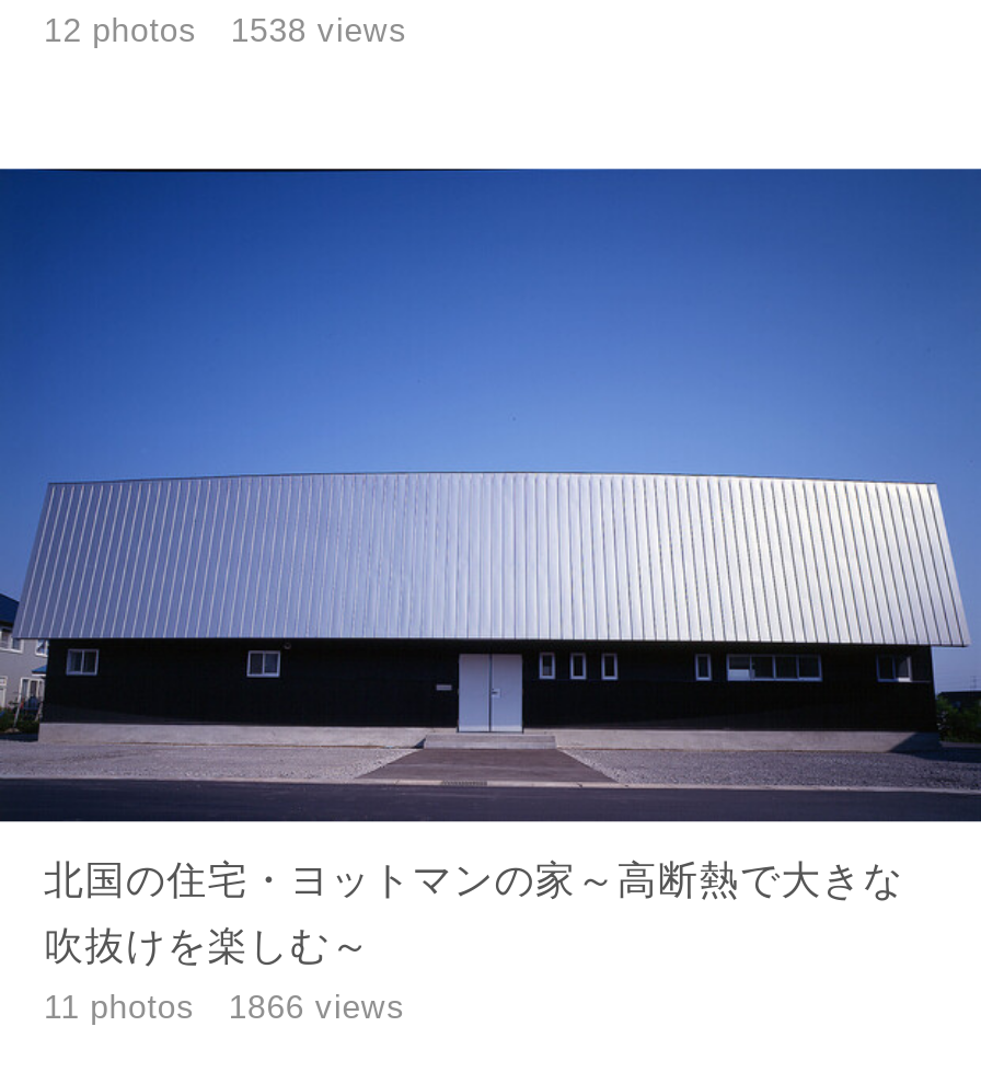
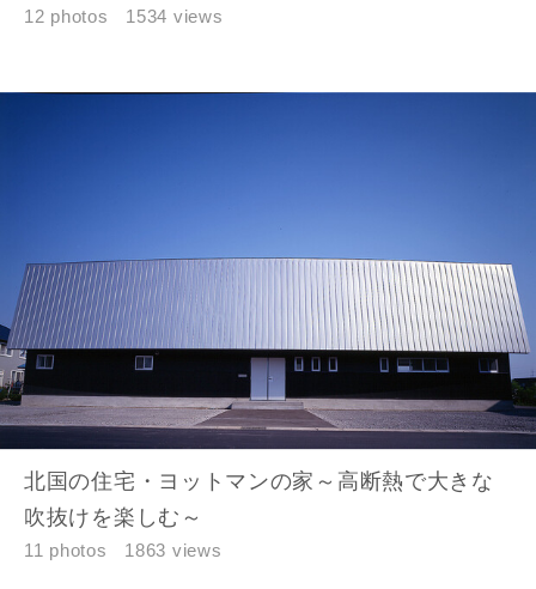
[44,12,408,49] 12 photos 1538 views -> [24,6,223,27] 12 photos 1534 views
[44,987,406,1024] 11 photos 1866 views -> [24,539,222,560] 11 photos 1863 views

